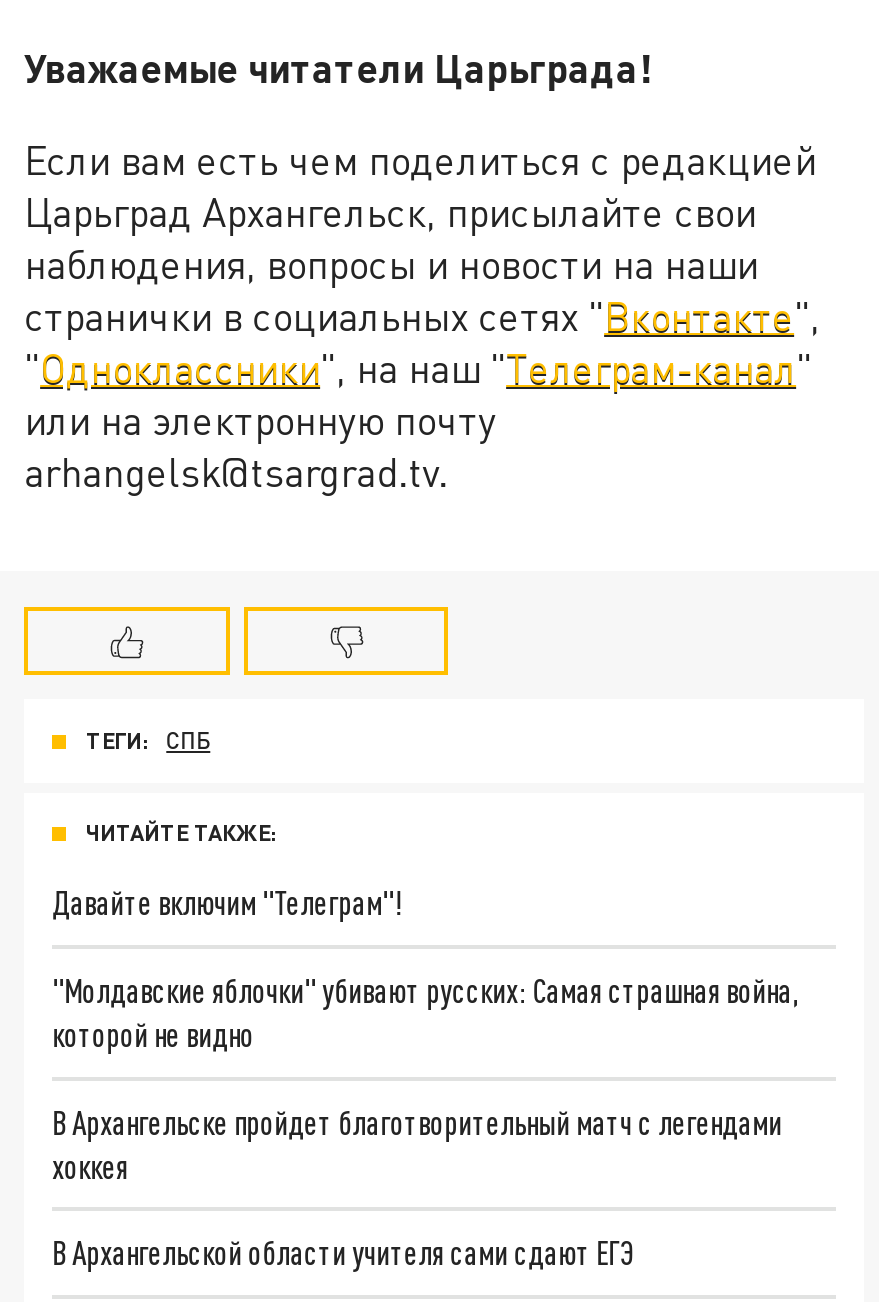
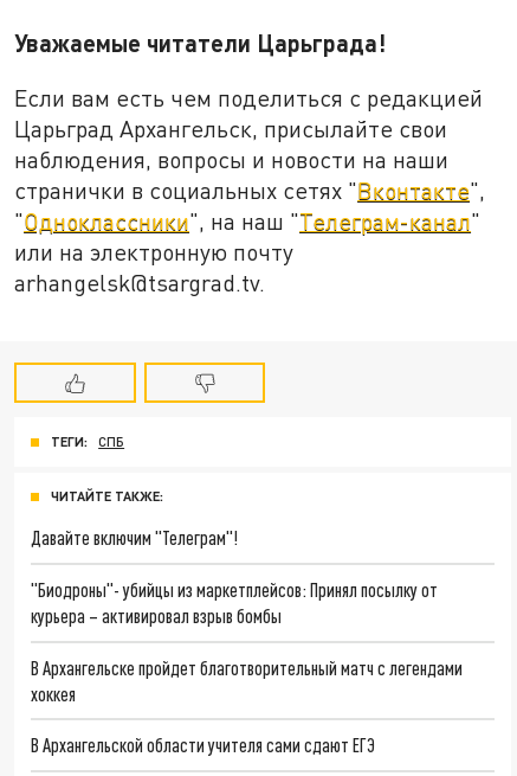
[52,971,798,1053] "Молдавские яблочки" убивают русских: Самая страшная война, | которой не видно -> [31,578,438,627] "Биодроны"- убийцы из маркетплейсов: Принял посылку от | курьера – активировал взрыв бомбы

